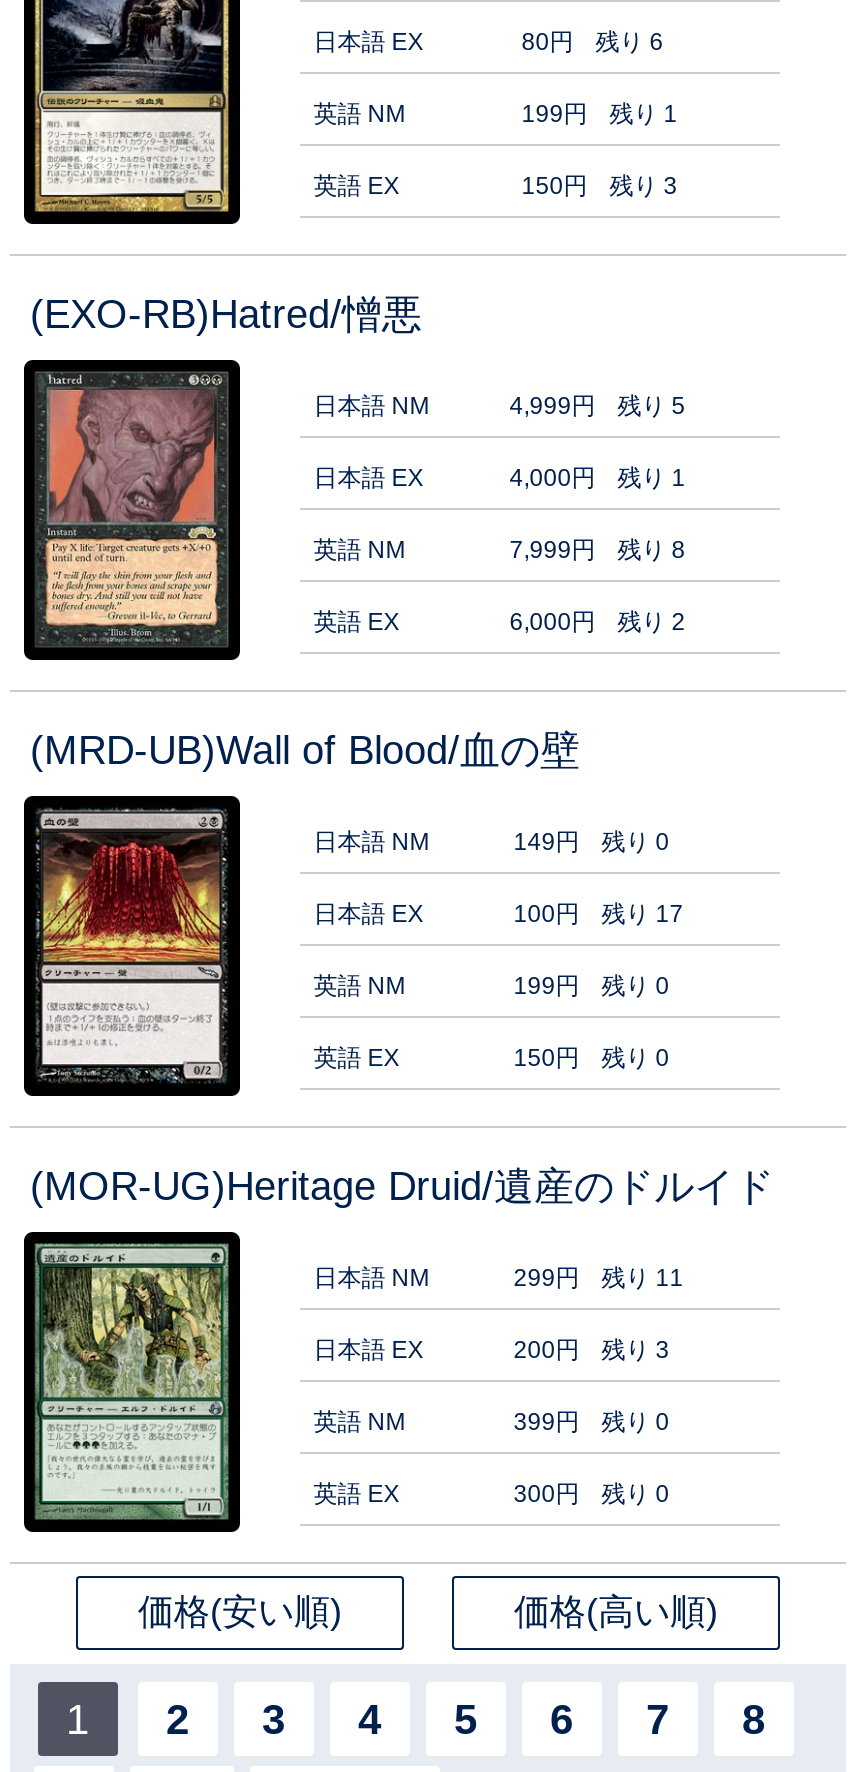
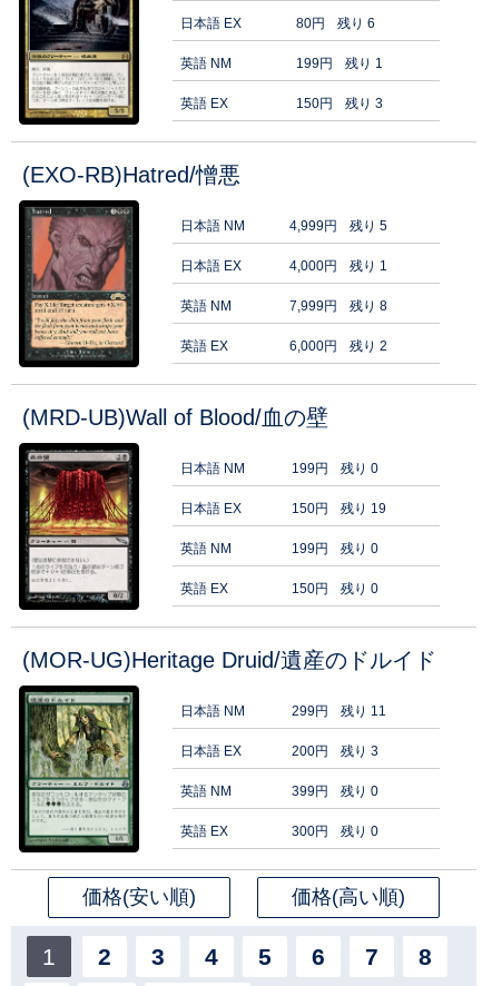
[513,828,669,856] 149円 残り 0 -> [291,461,378,476] 199円 残り 0
[513,900,683,928] 100円 残り 17 -> [291,501,386,516] 150円 残り 19

